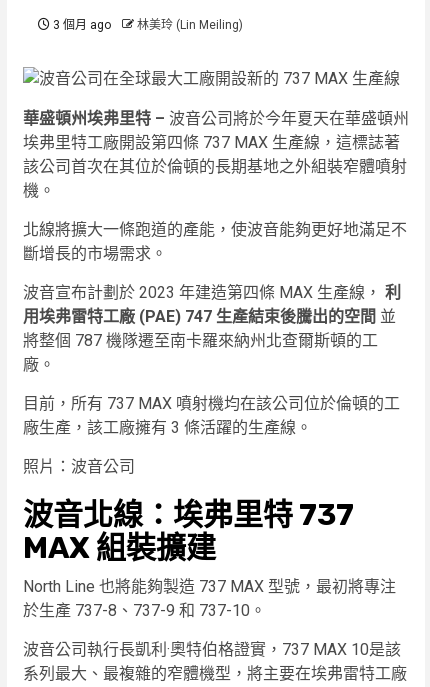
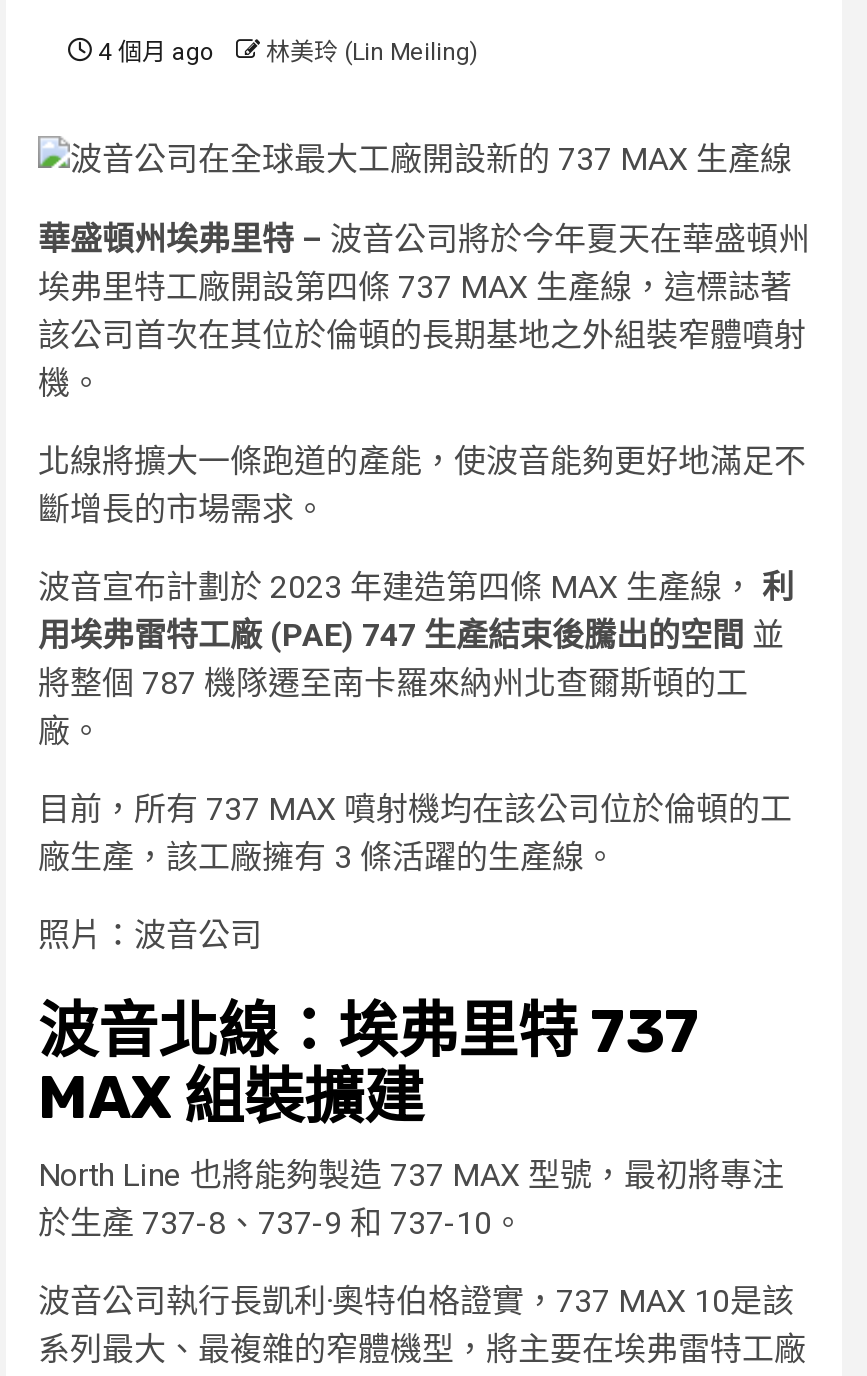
[50,18,243,32] 3 個月 ago 林美玲 (Lin Meiling) -> [92,38,478,66] 4 個月 ago 林美玲 (Lin Meiling)

